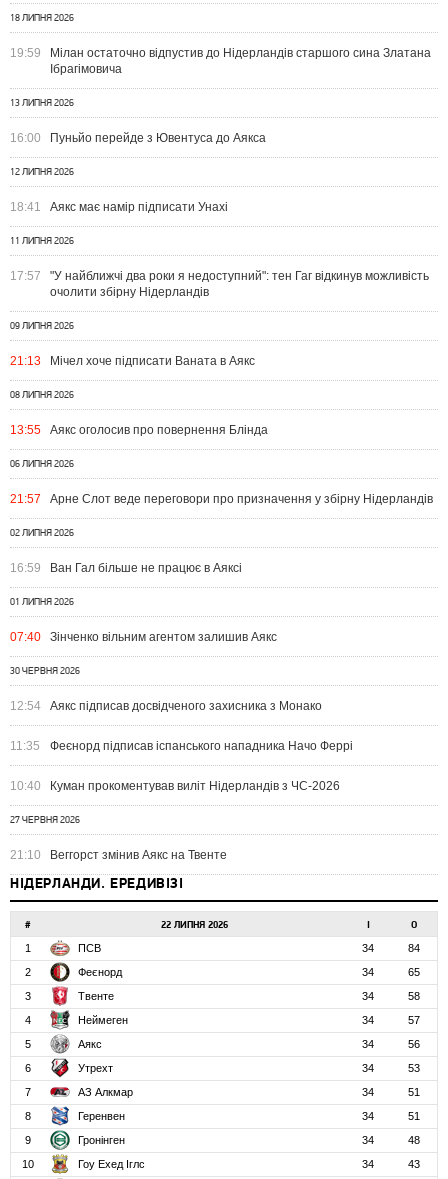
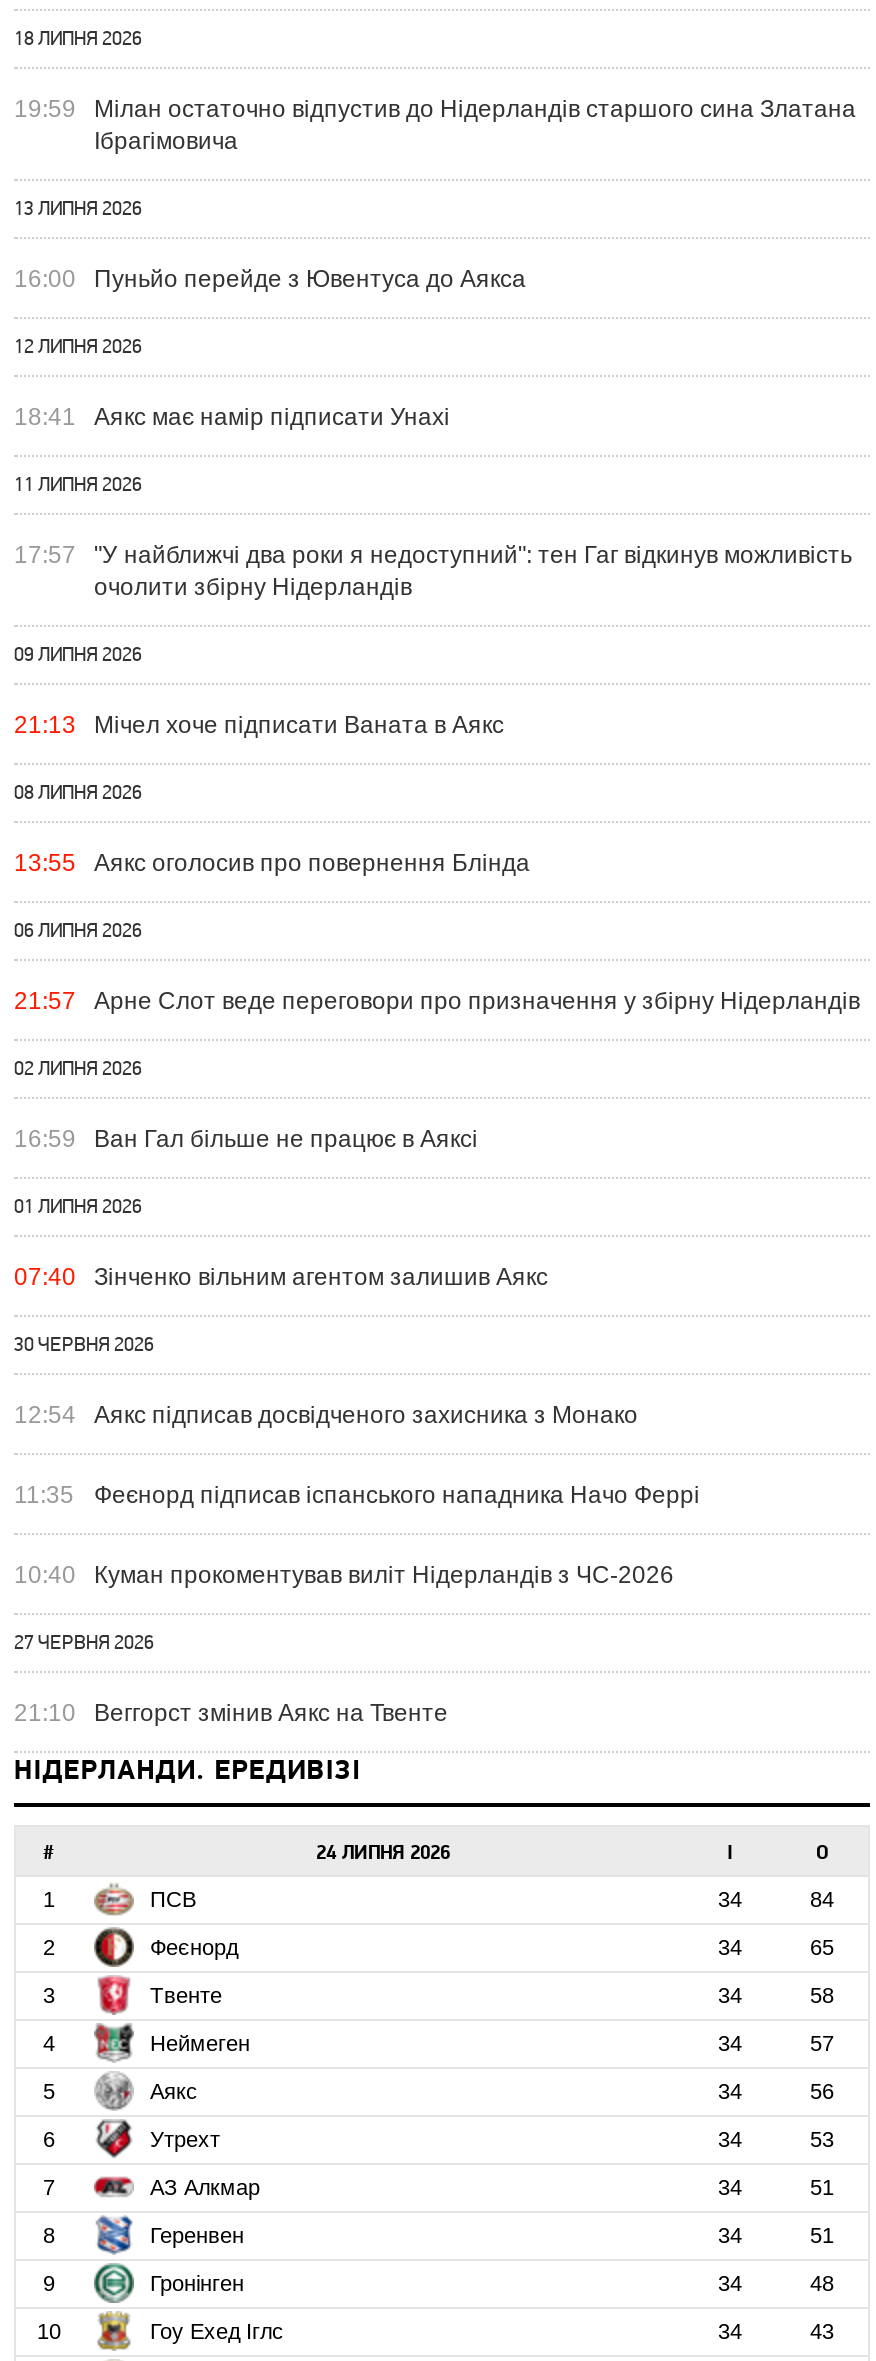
[161,920,228,931] 22 ЛИПНЯ 2026 -> [316,1844,450,1866] 24 ЛИПНЯ 2026

